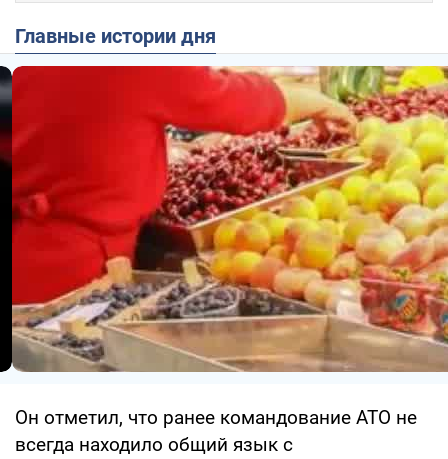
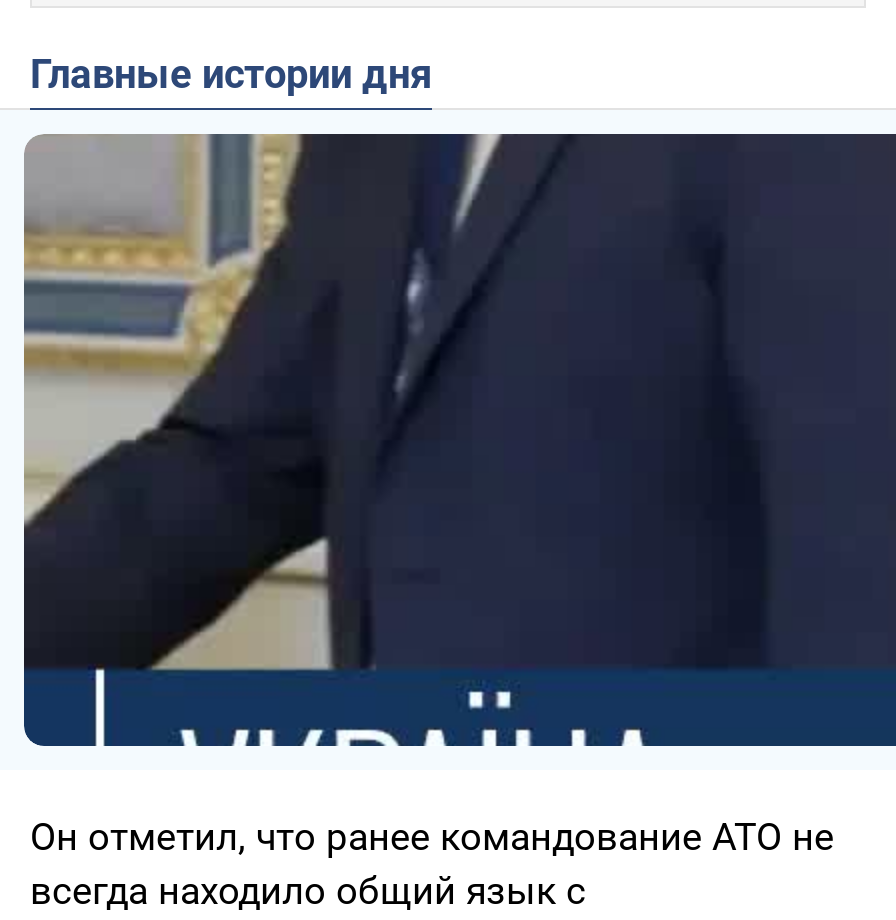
[3,65,445,373] [image] -> [6,132,890,748] [image]

